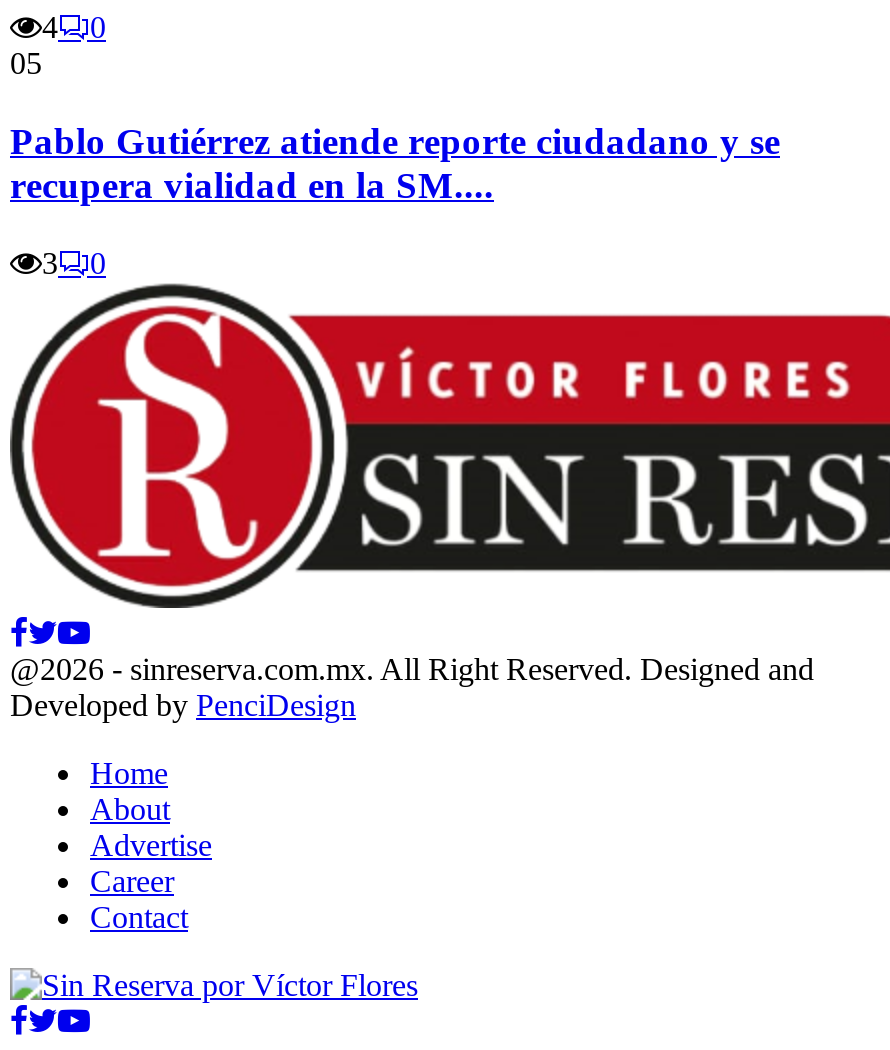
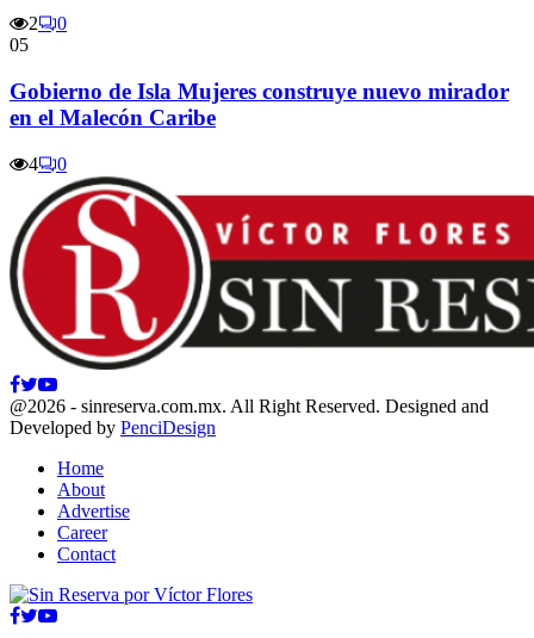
[42,10,58,44] 4 -> [29,13,38,34] 2
[10,120,780,206] Pablo Gutiérrez atiende reporte ciudadano y se | recupera vialidad en la SM.... -> [10,79,509,130] Gobierno de Isla Mujeres construye nuevo mirador | en el Malecón Caribe
[42,245,58,279] 3 -> [29,153,38,174] 4

